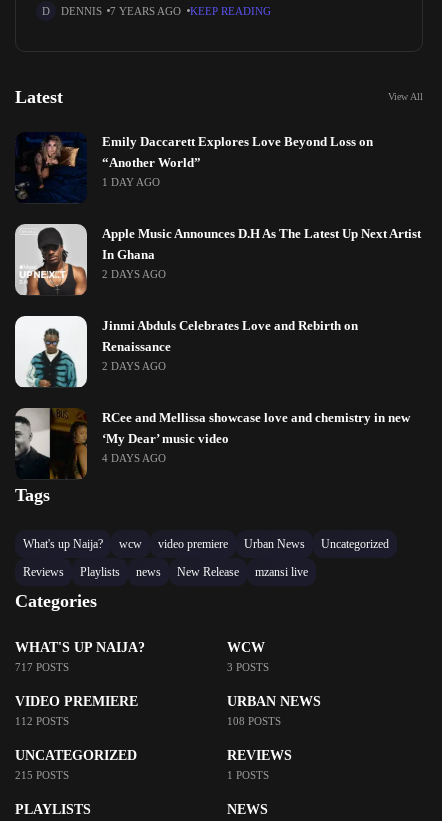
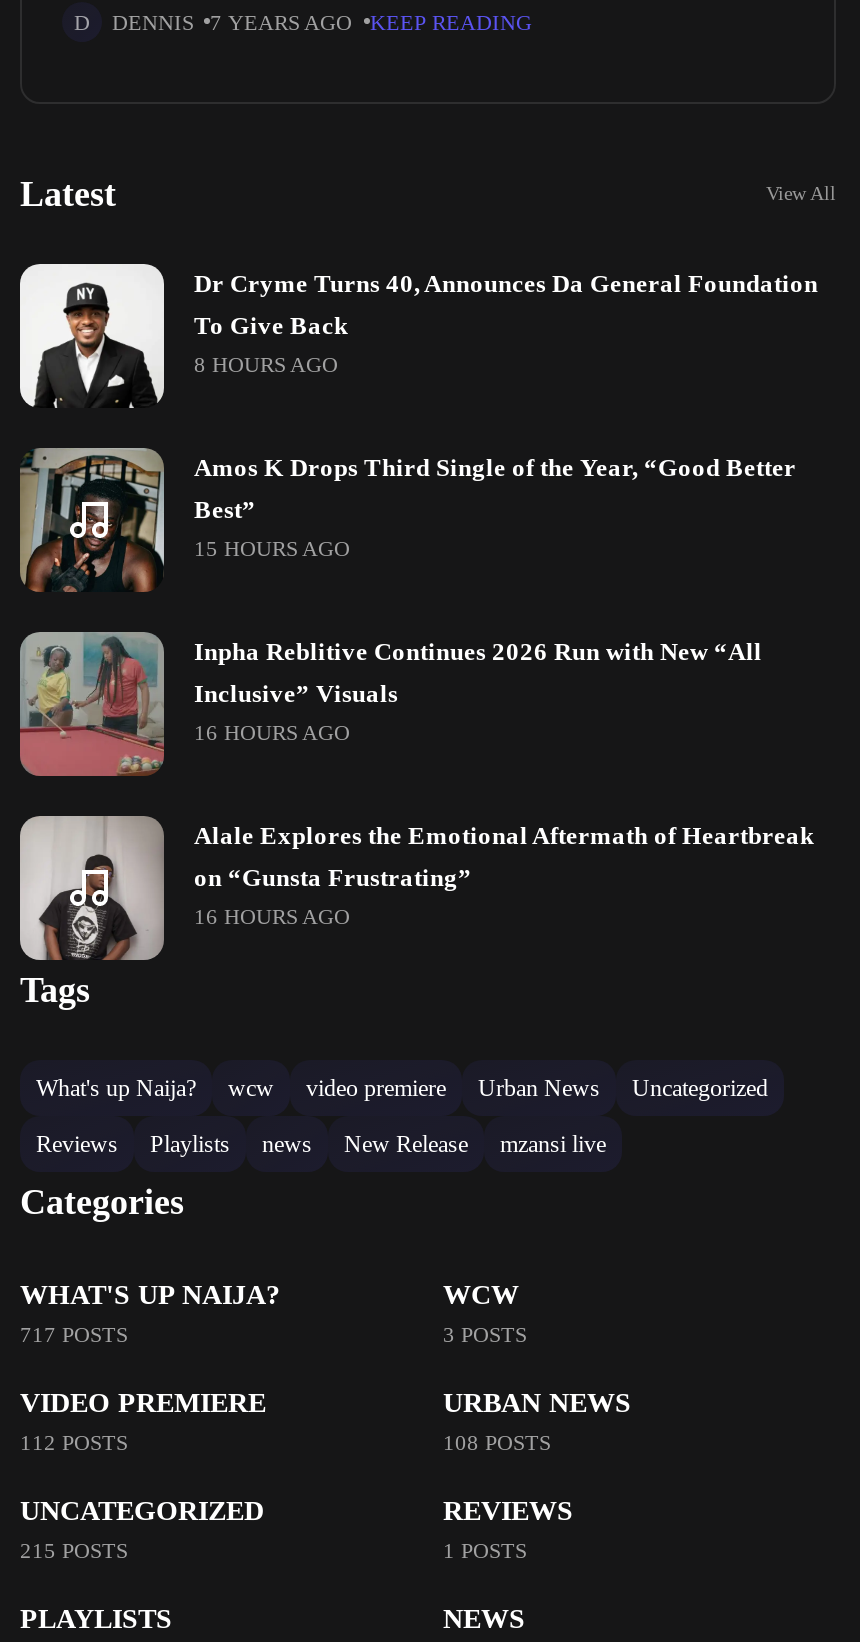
[15,132,373,203] [image] | Emily Daccarett Explores Love Beyond Loss on -> [18,262,818,410] [image] | Dr Cryme Turns 40, Announces Da General Foundation
[102,155,201,187] “Another World” | 1 DAY AGO -> [194,311,348,375] To Give Back | 8 HOURS AGO
[14,224,421,296] [image] | Apple Music Announces D.H As The Latest Up Next Artist -> [18,448,796,592] [image] | Amos K Drops Third Single of the Year, “Good Better
[102,247,167,279] In Ghana | 2 DAYS AGO -> [194,495,352,559] Best” | 15 HOURS AGO
[14,316,358,388] [image] | Jinmi Abduls Celebrates Love and Rebirth on -> [18,630,762,778] [image] | Inpha Reblitive Continues 2026 Run with New “All
[102,339,171,371] Renaissance | 2 DAYS AGO -> [194,679,398,743] Inclusive” Visuals | 16 HOURS AGO
[15,408,410,480] [image] | RCee and Mellissa showcase love and chemistry in new -> [18,814,814,962] [image] | Alale Explores the Emotional Aftermath of Heartbreak
[102,431,229,463] ‘My Dear’ music video | 4 DAYS AGO -> [194,863,472,927] on “Gunsta Frustrating” | 16 HOURS AGO

